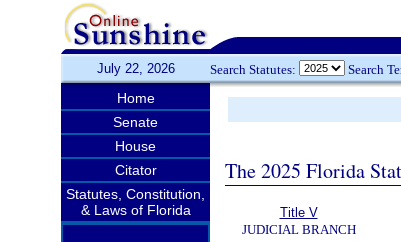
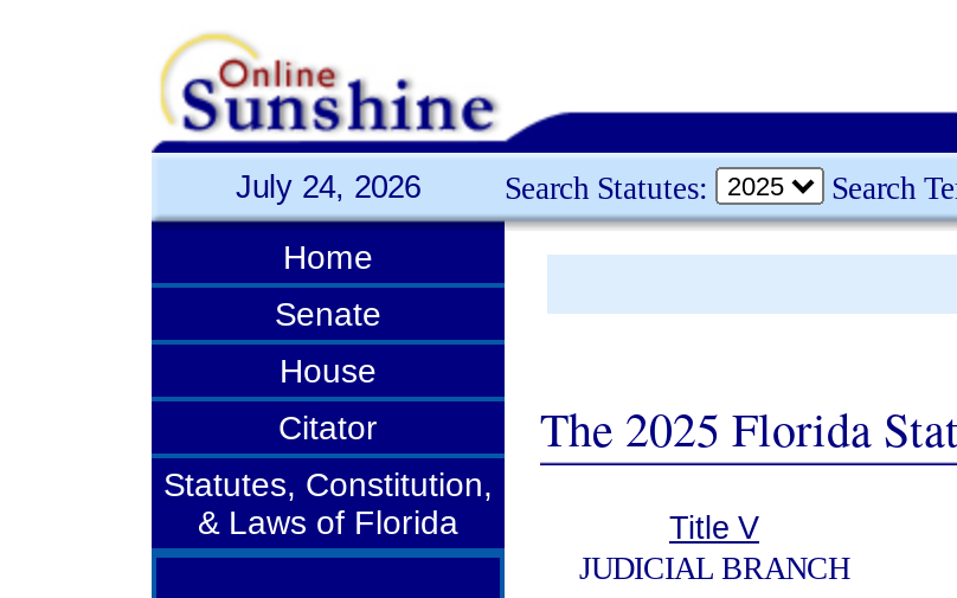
[96,61,174,76] July 22, 2026 -> [236,169,420,205] July 24, 2026

